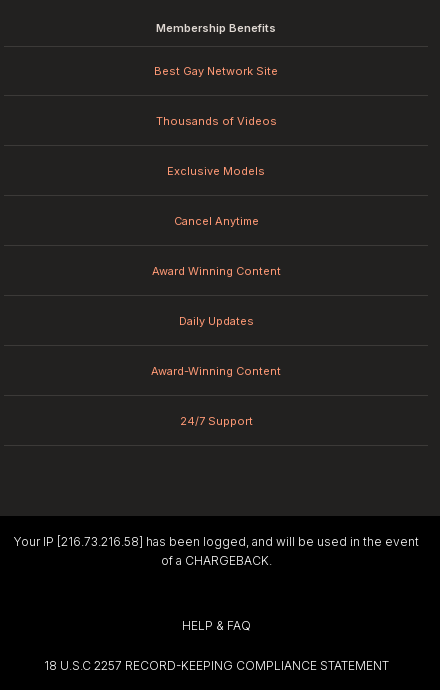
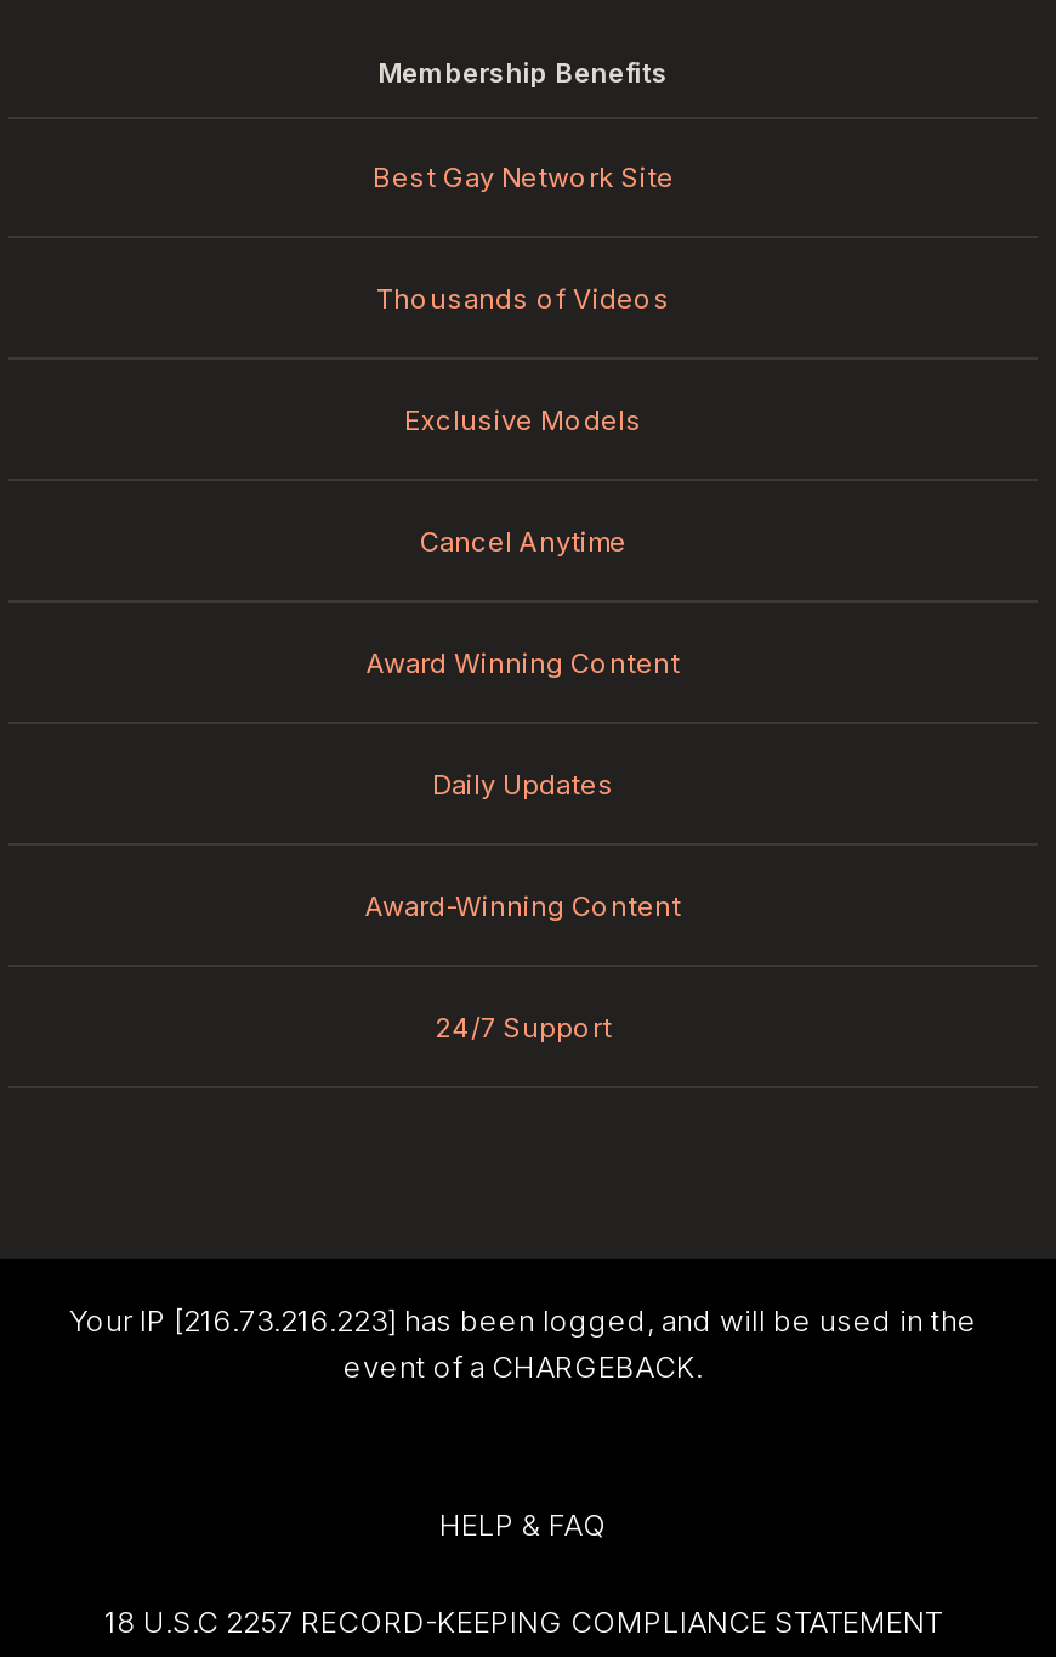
[13,534,418,568] Your IP [216.73.216.58] has been logged, and will be used in the event | of a CHARGEBACK. -> [69,1303,977,1386] Your IP [216.73.216.223] has been logged, and will be used in the | event of a CHARGEBACK.

